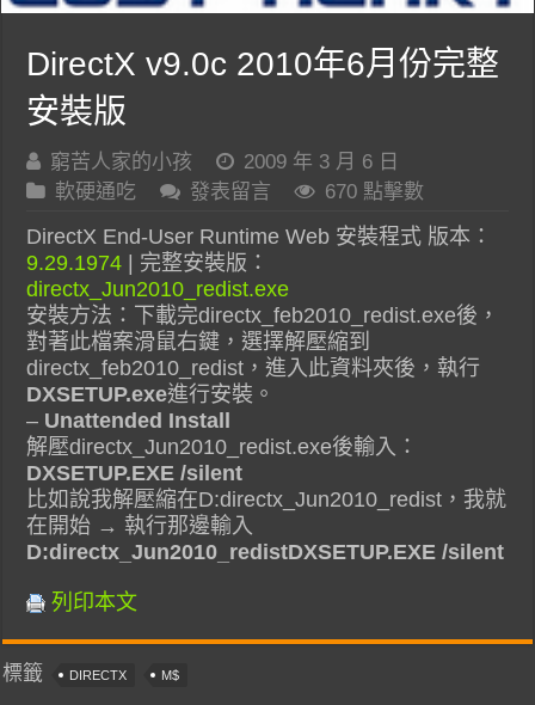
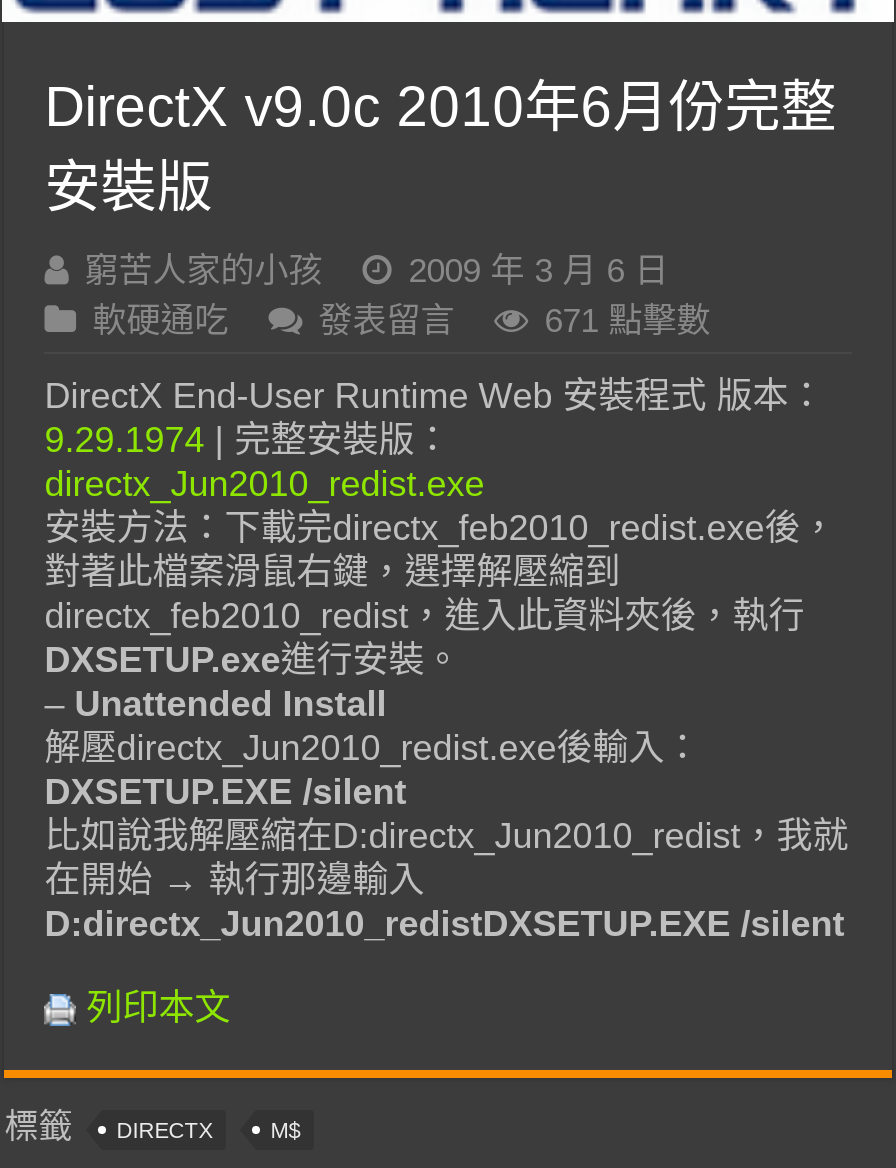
[325,180,424,203] 670 點擊數 -> [544,301,710,339] 671 點擊數

